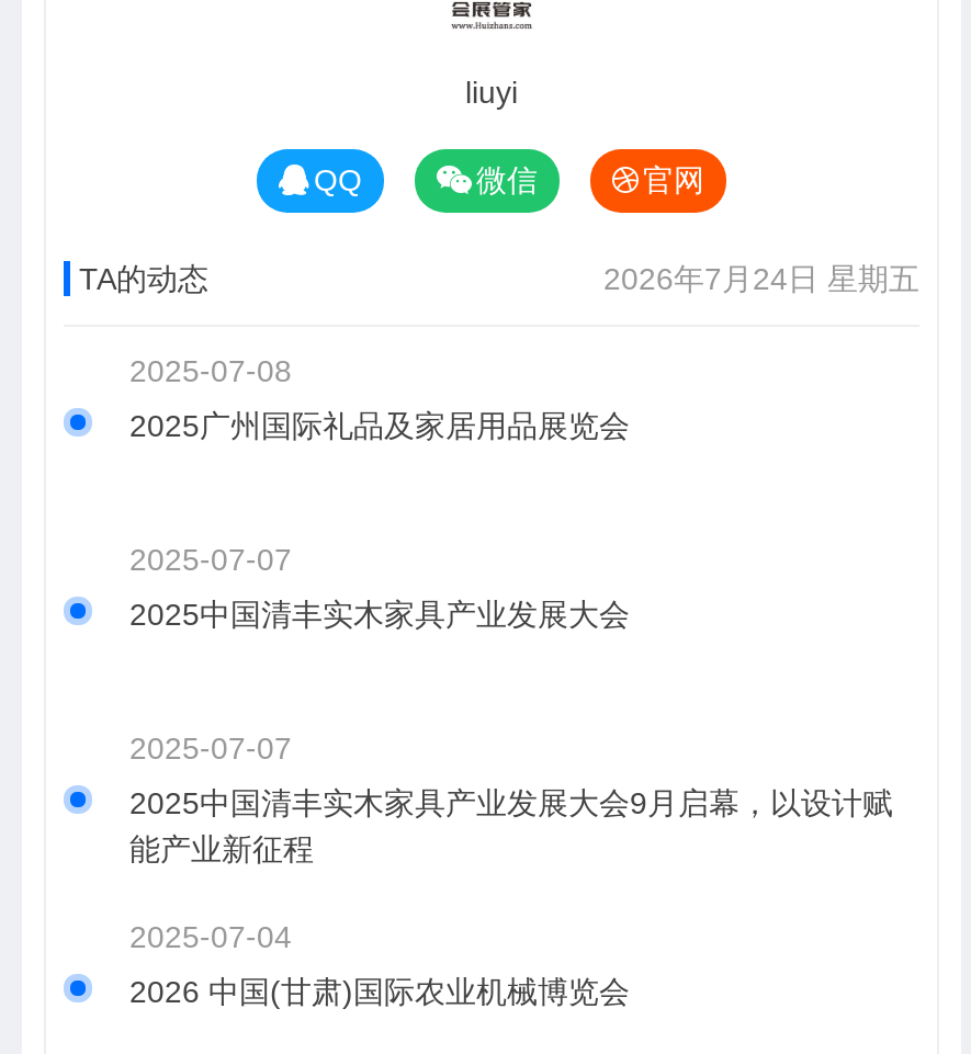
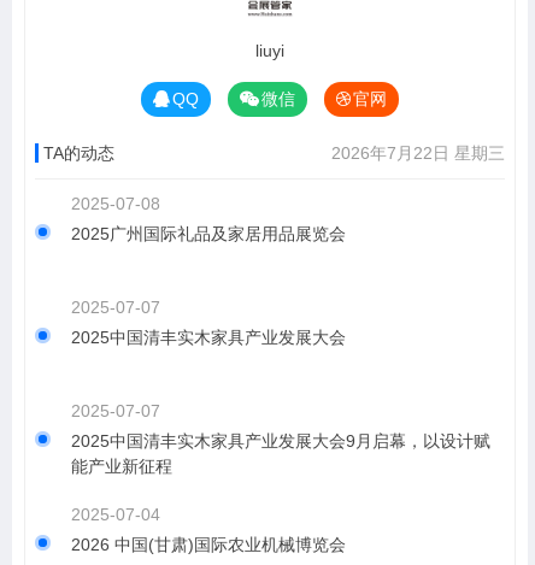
[603,261,919,297] 2026年7月24日 星期五 -> [331,144,505,163] 2026年7月22日 星期三

